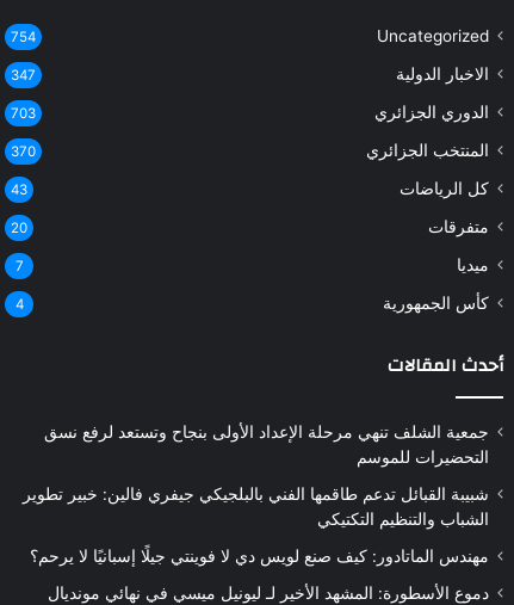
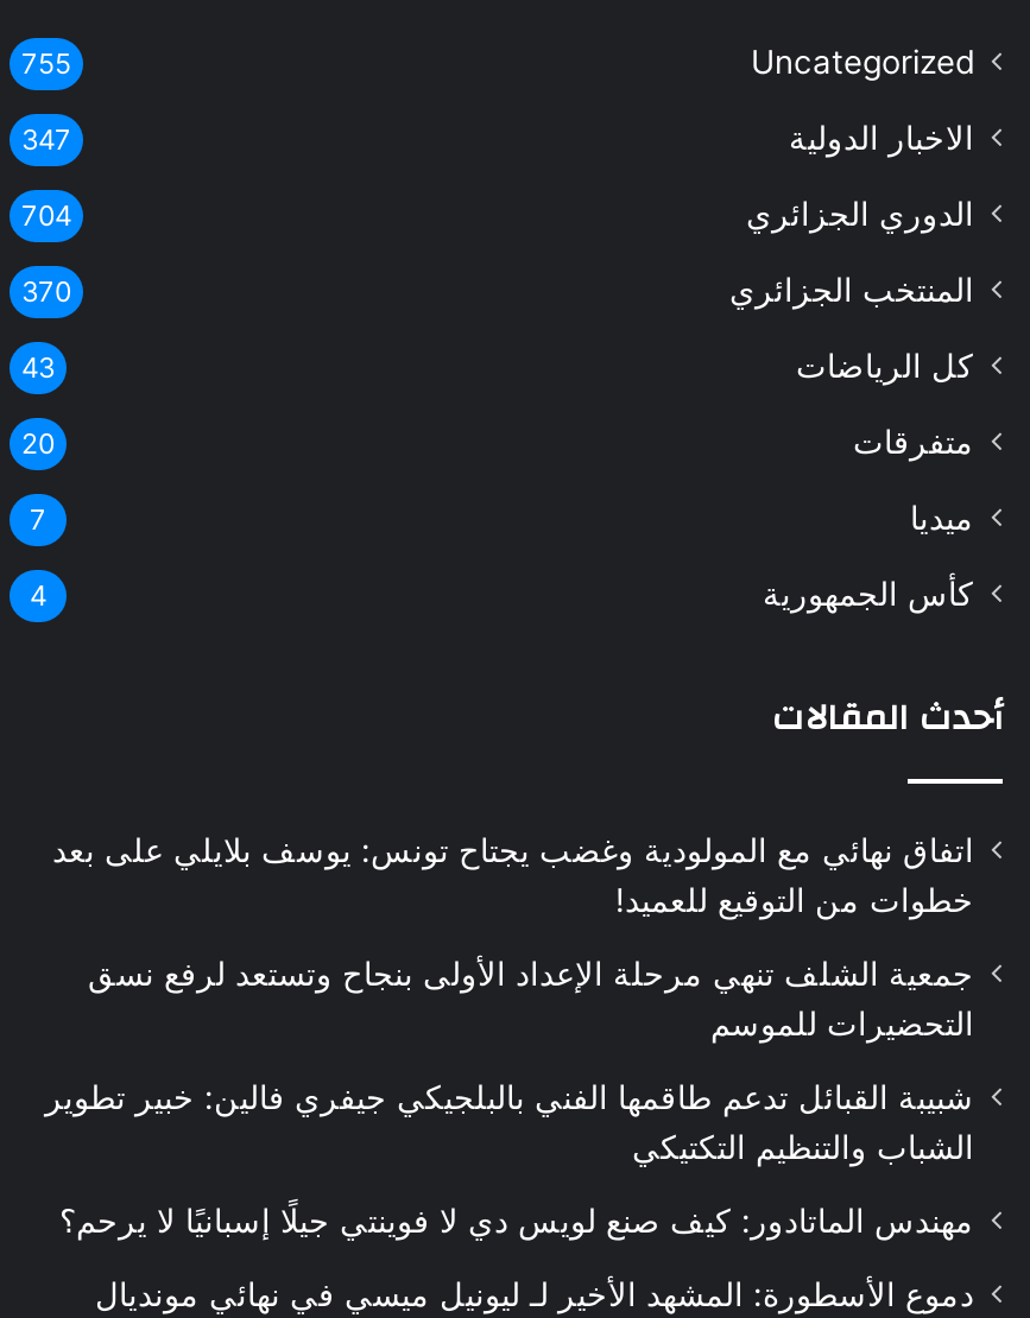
[11,28,36,45] 754 -> [21,47,71,80] 755
[11,105,36,121] 703 -> [21,199,71,232] 704
none -> [52,830,974,918] اتفاق نهائي مع المولودية وغضب يجتاح تونس: يوسف بلايلي على بعد | خطوات من التوقيع للعميد!

